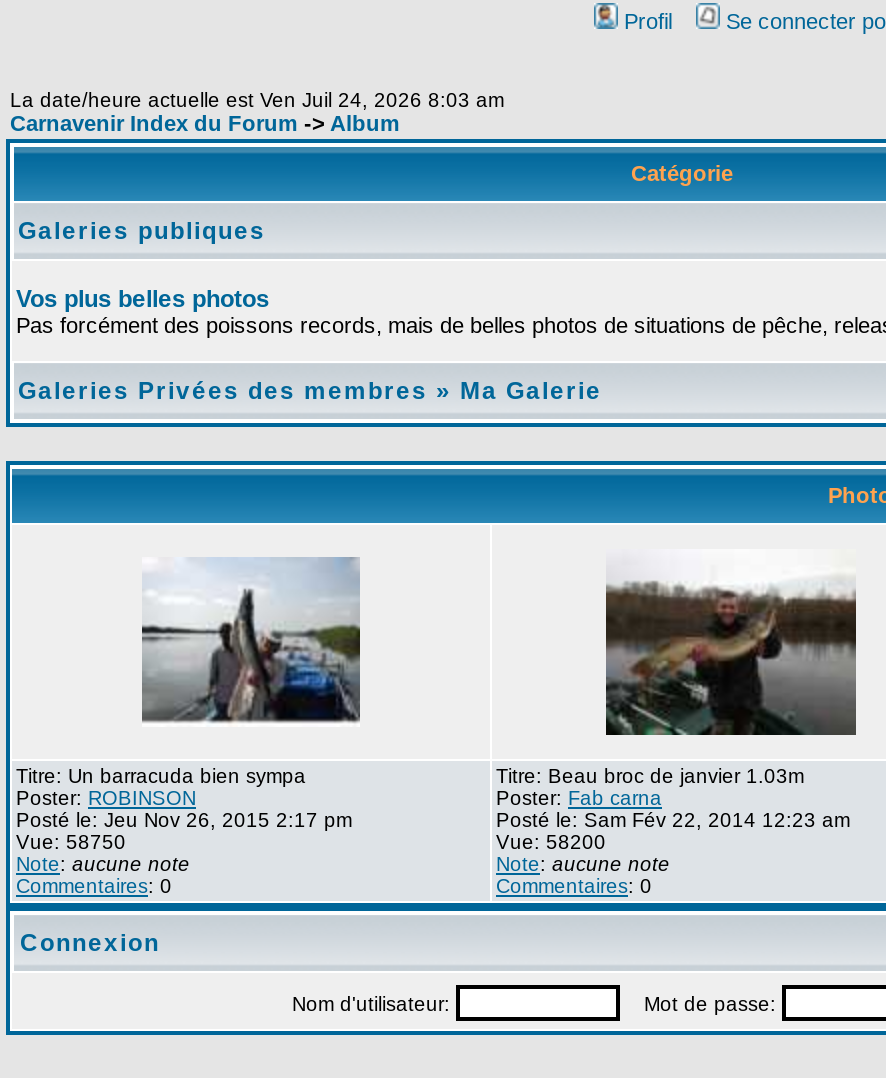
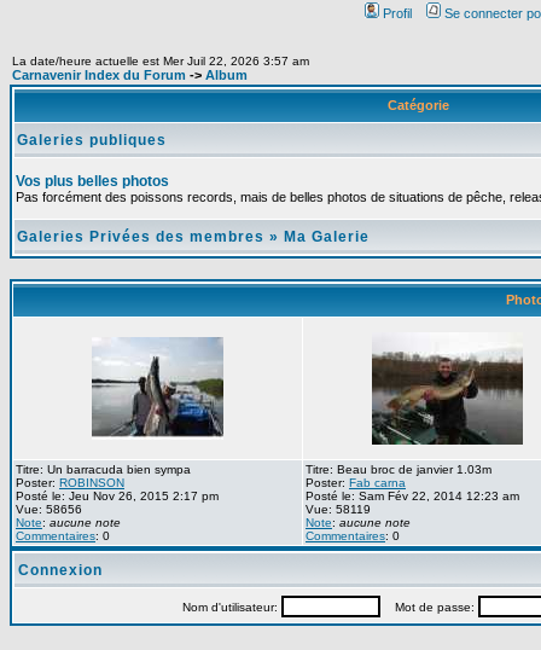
[10,89,504,111] La date/heure actuelle est Ven Juil 24, 2026 8:03 am -> [12,54,309,68] La date/heure actuelle est Mer Juil 22, 2026 3:57 am
[16,831,126,853] Vue: 58750 -> [16,503,82,516] Vue: 58656
[496,831,606,853] Vue: 58200 -> [306,503,371,516] Vue: 58119

